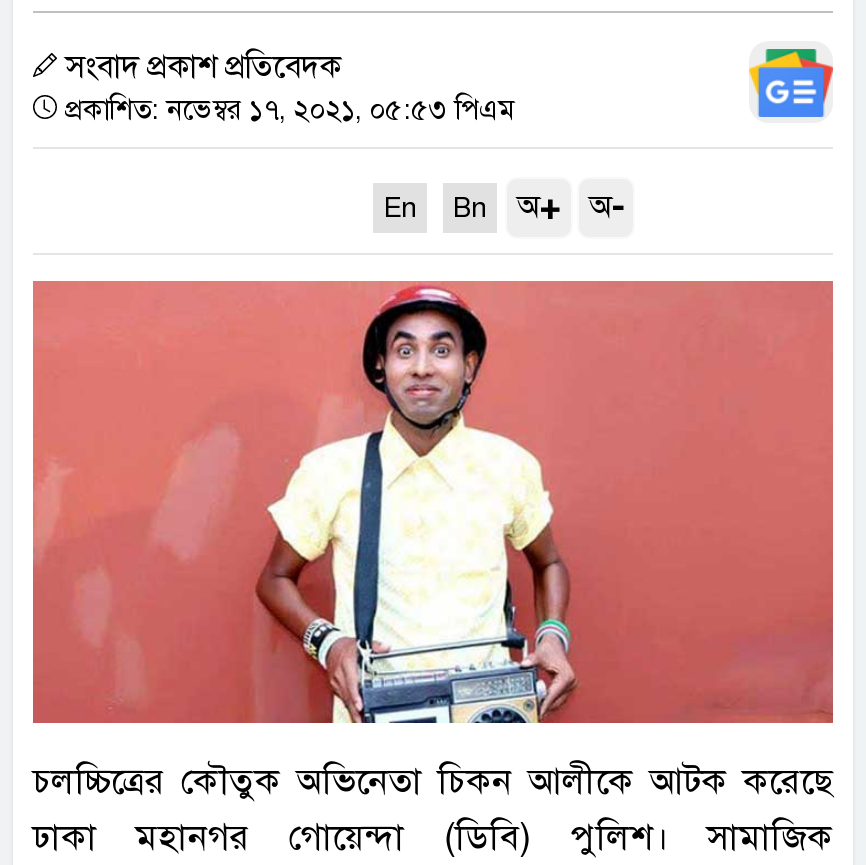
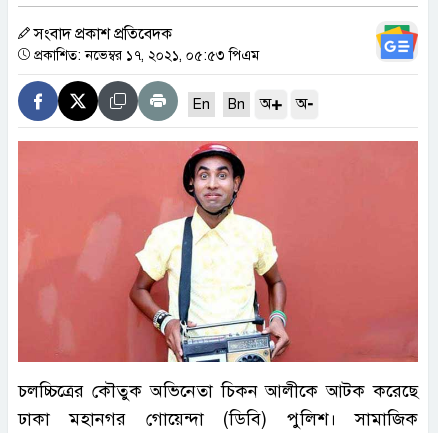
none -> [17,80,179,122] [image]

